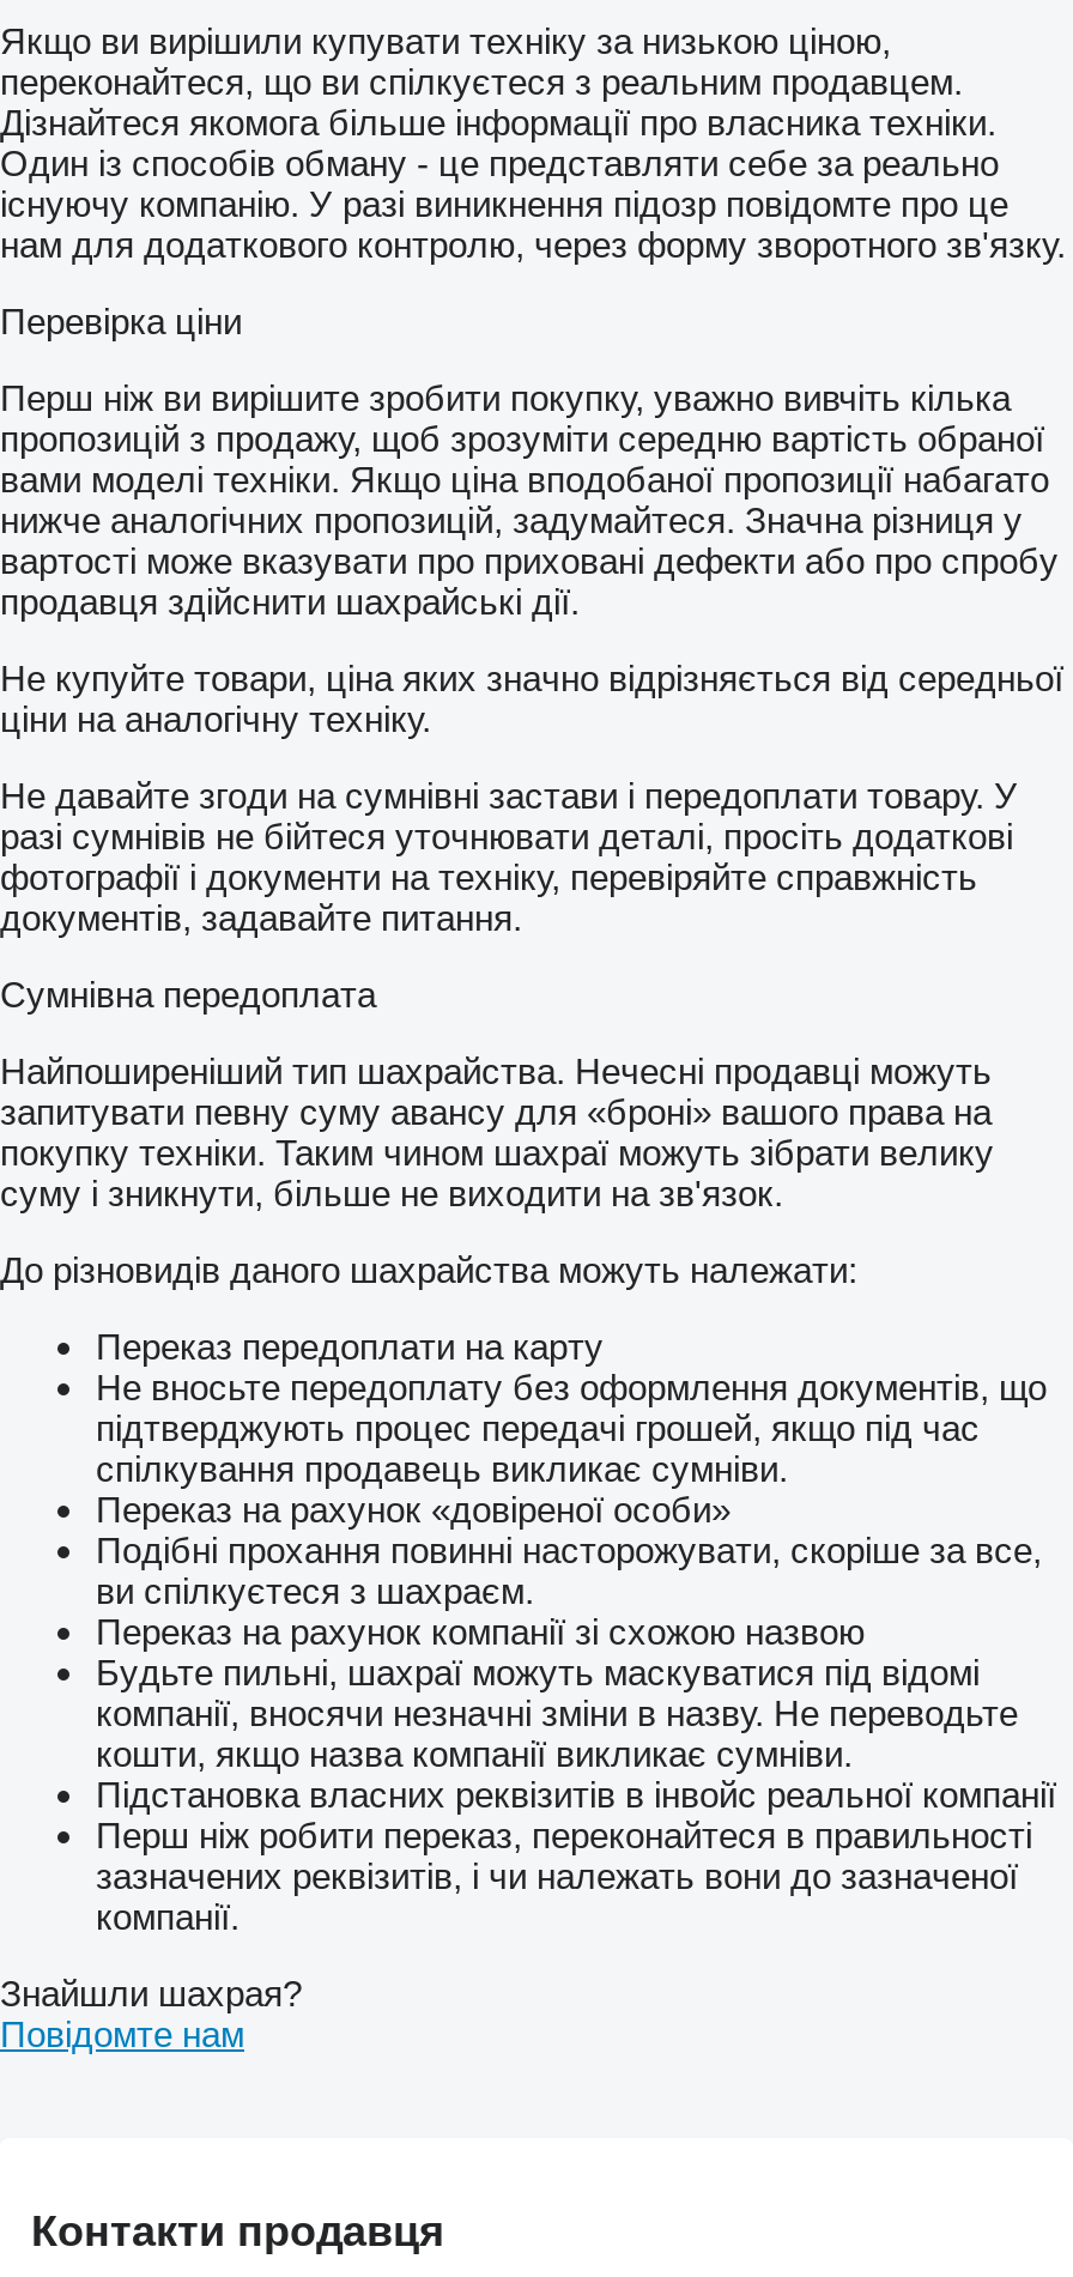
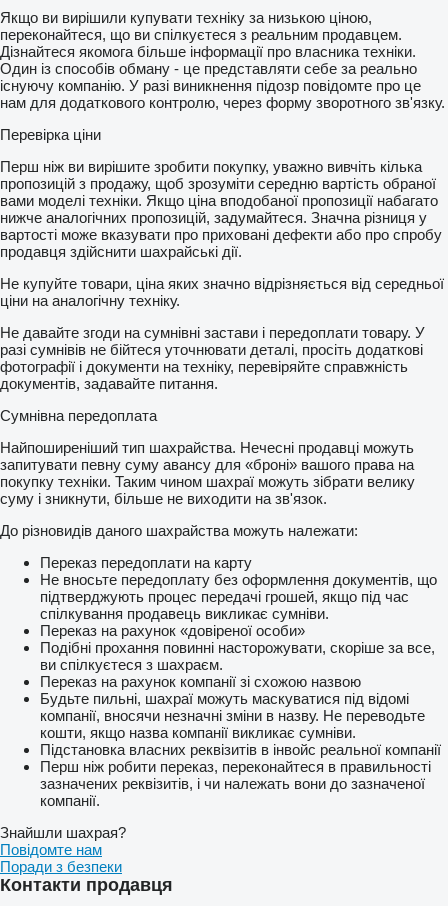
none -> [0,858,122,875] Поради з безпеки

